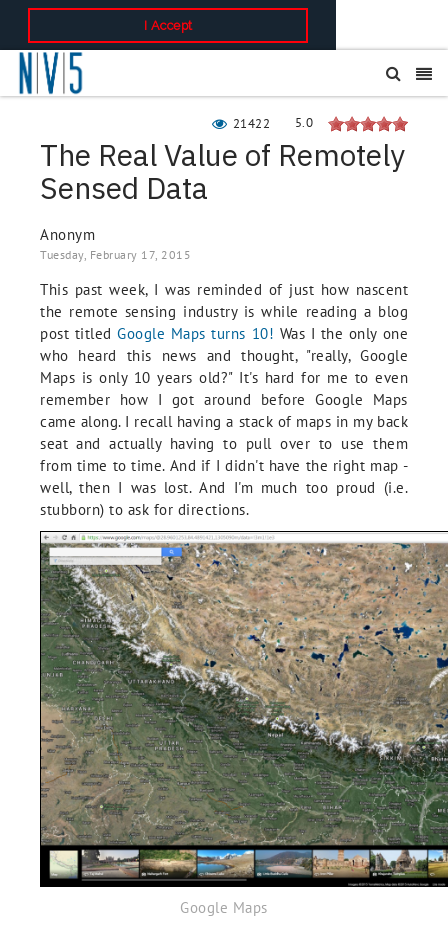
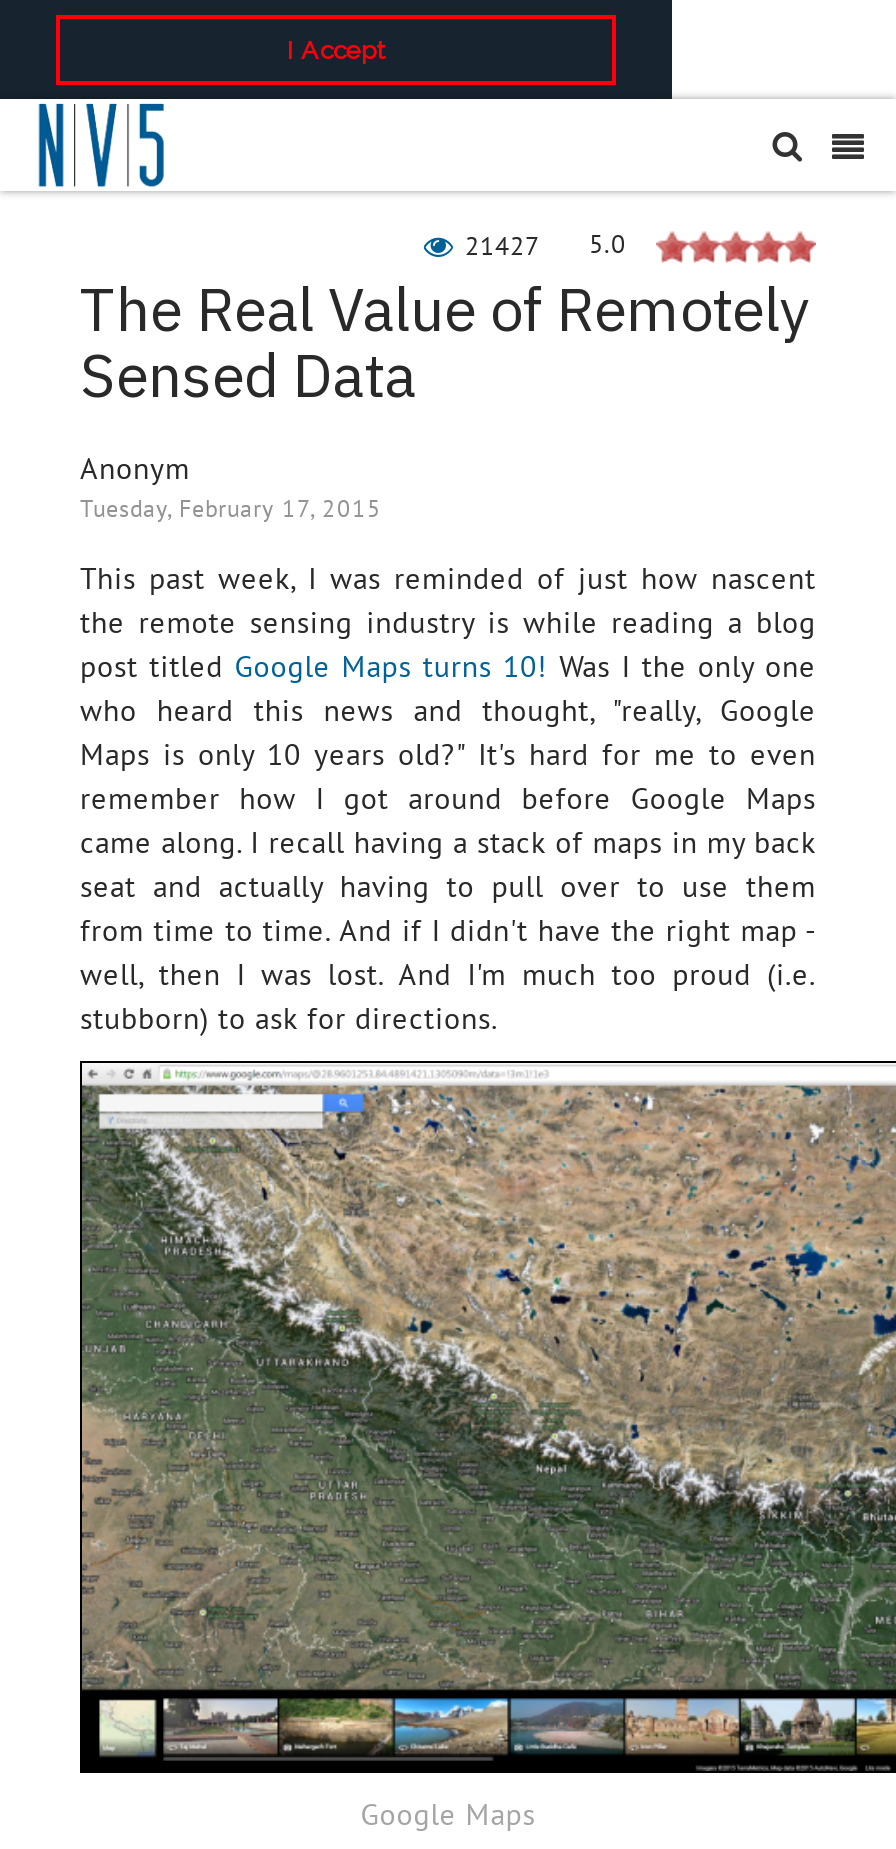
[232,114,313,132] 21422 5.0 -> [465,227,626,263] 21427 5.0

